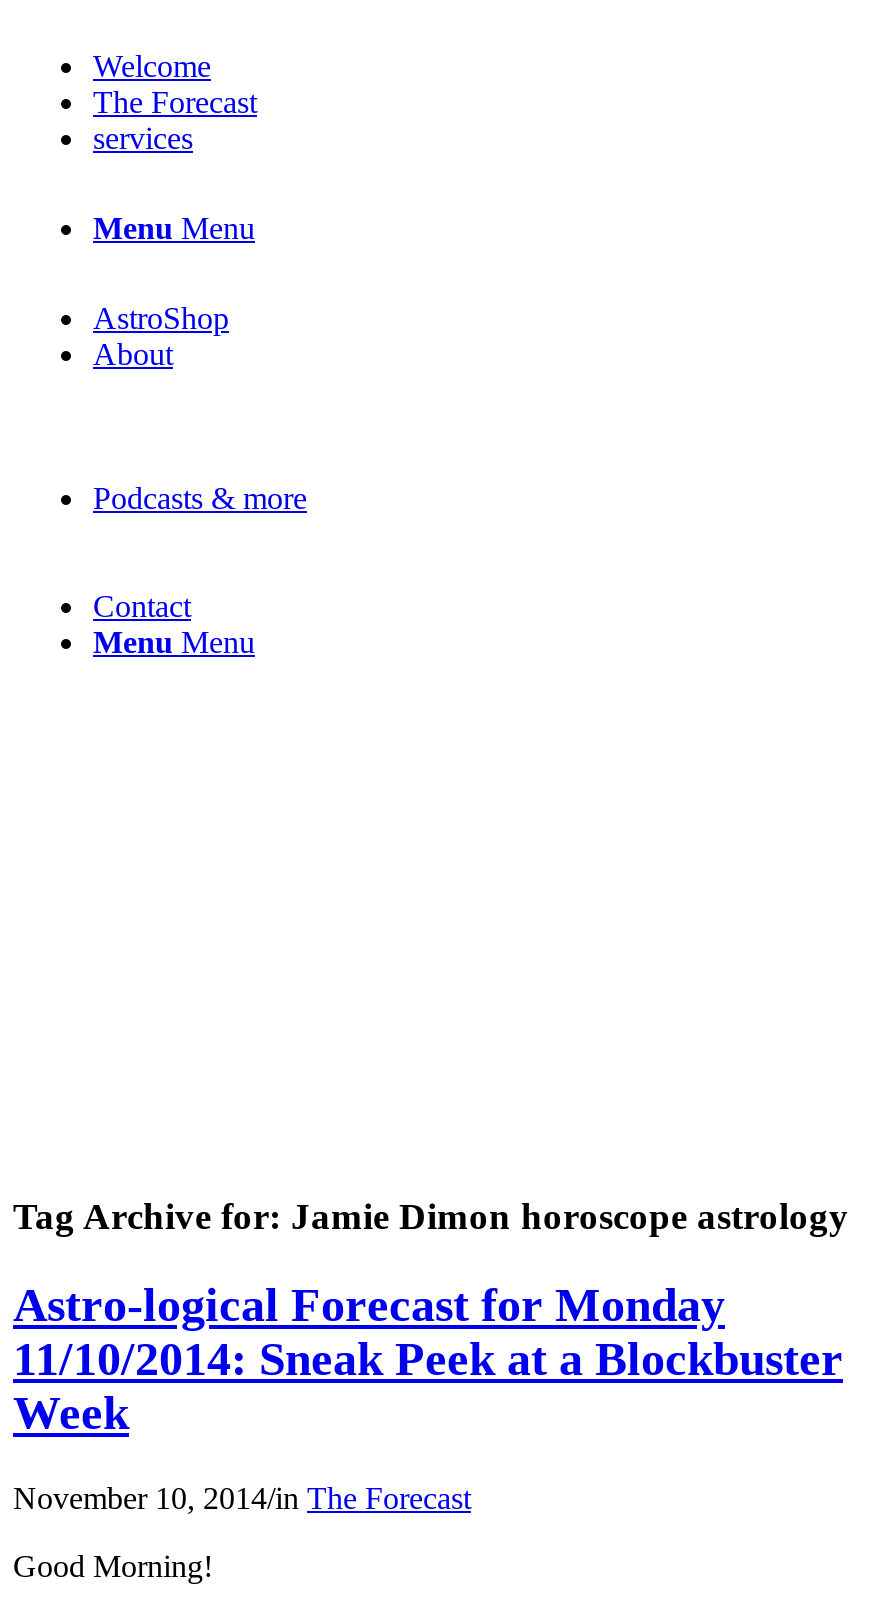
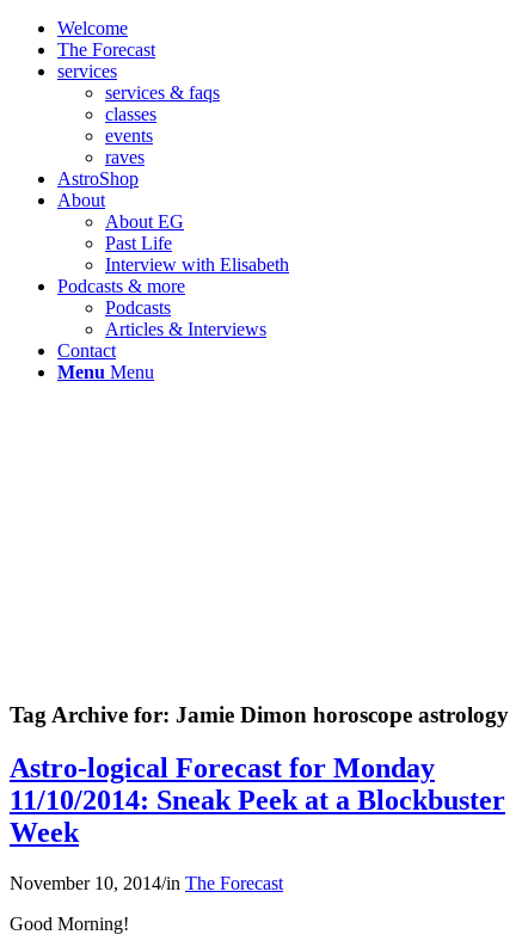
none -> [105,82,220,167] services & faqs | classes | events | raves
[93,211,255,245] Menu Menu -> none
none -> [105,211,289,275] About EG | Past Life | Interview with Elisabeth
none -> [105,297,266,339] Podcasts | Articles & Interviews

